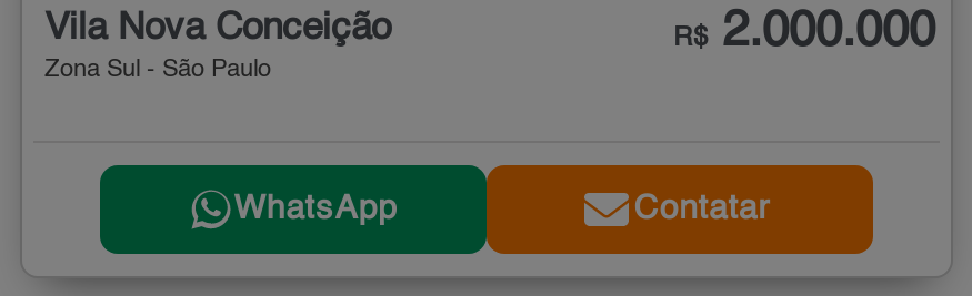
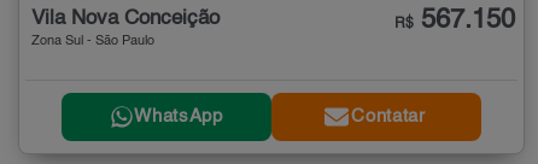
[673,9,935,58] R$2.000.000 -> [394,8,515,34] R$567.150

